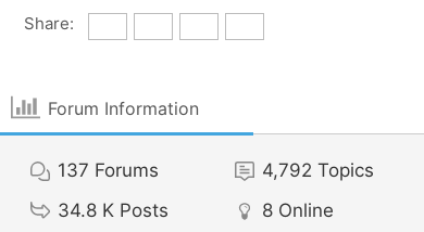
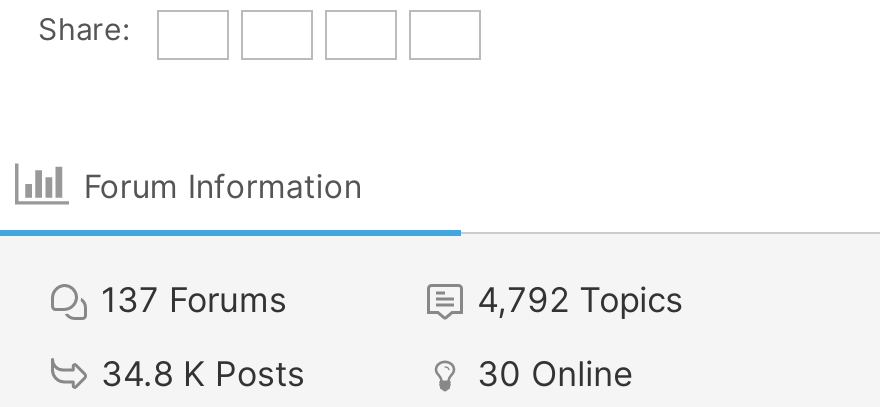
[262,200,334,221] 8 Online -> [477,354,633,394] 30 Online

